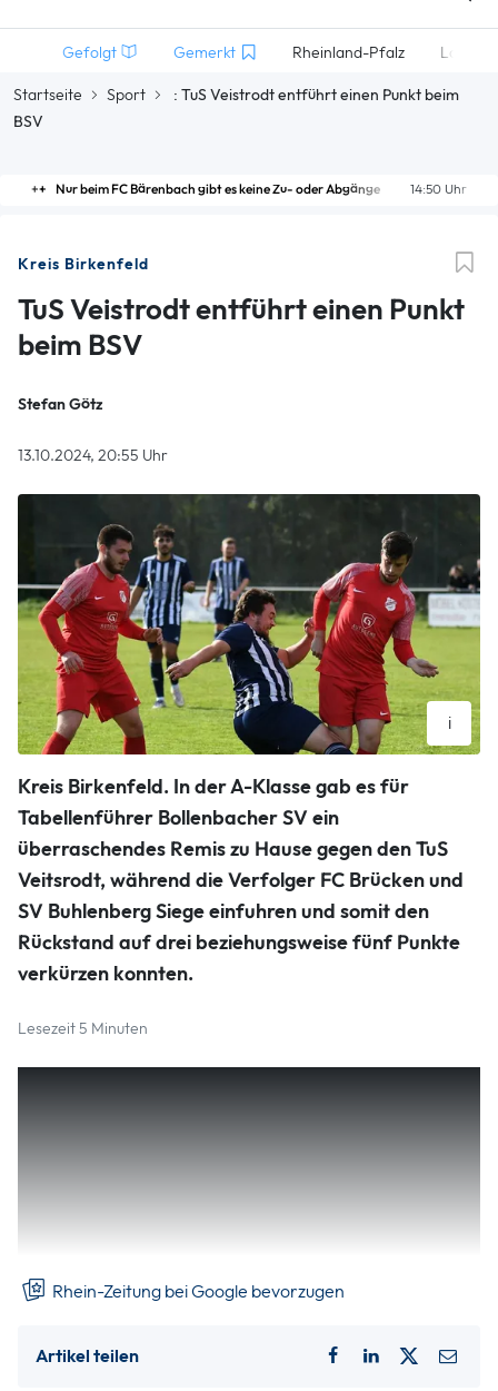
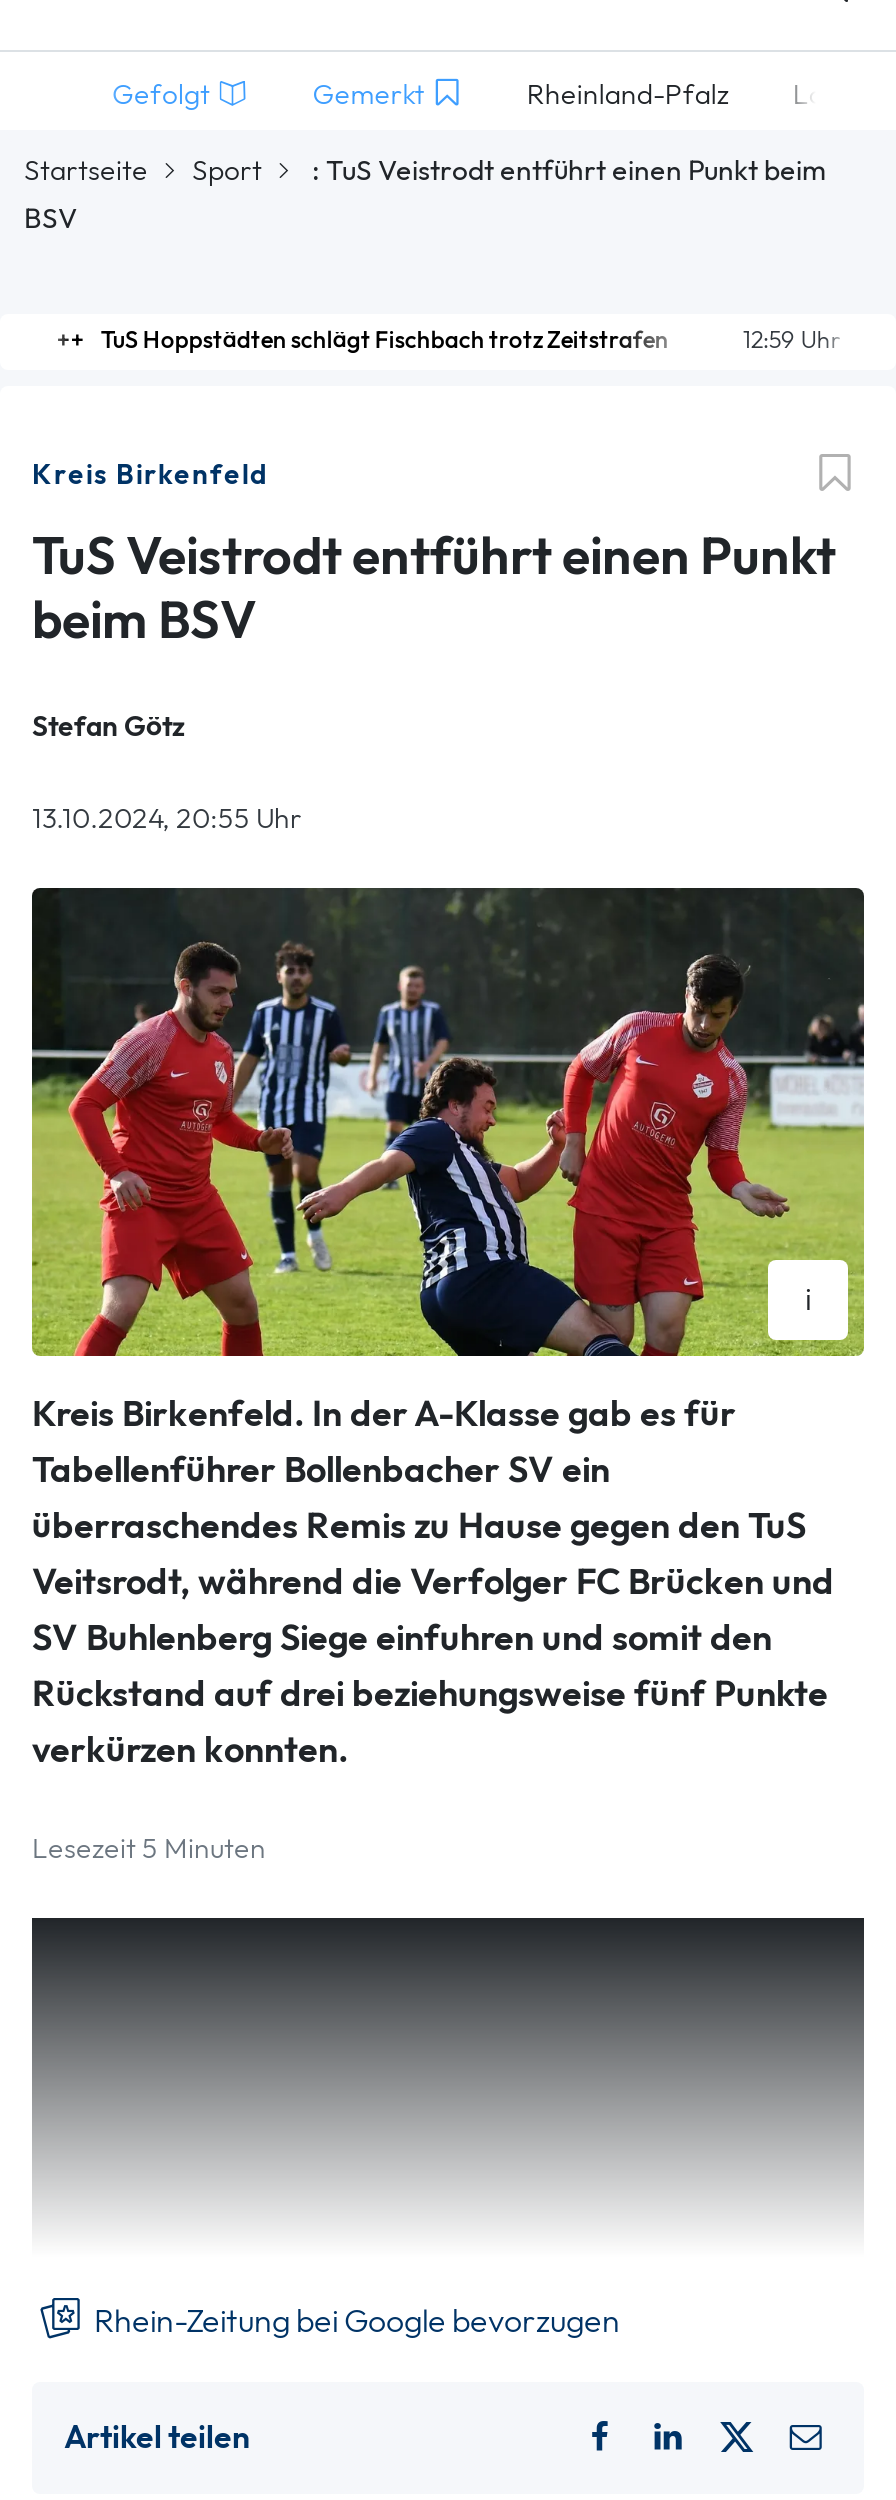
[56,180,467,198] 14:50 Uhr | Nur beim FC Bärenbach gibt es keine Zu- oder Abgänge -> [100,324,840,356] 12:59 Uhr | TuS Hoppstädten schlägt Fischbach trotz Zeitstrafen

